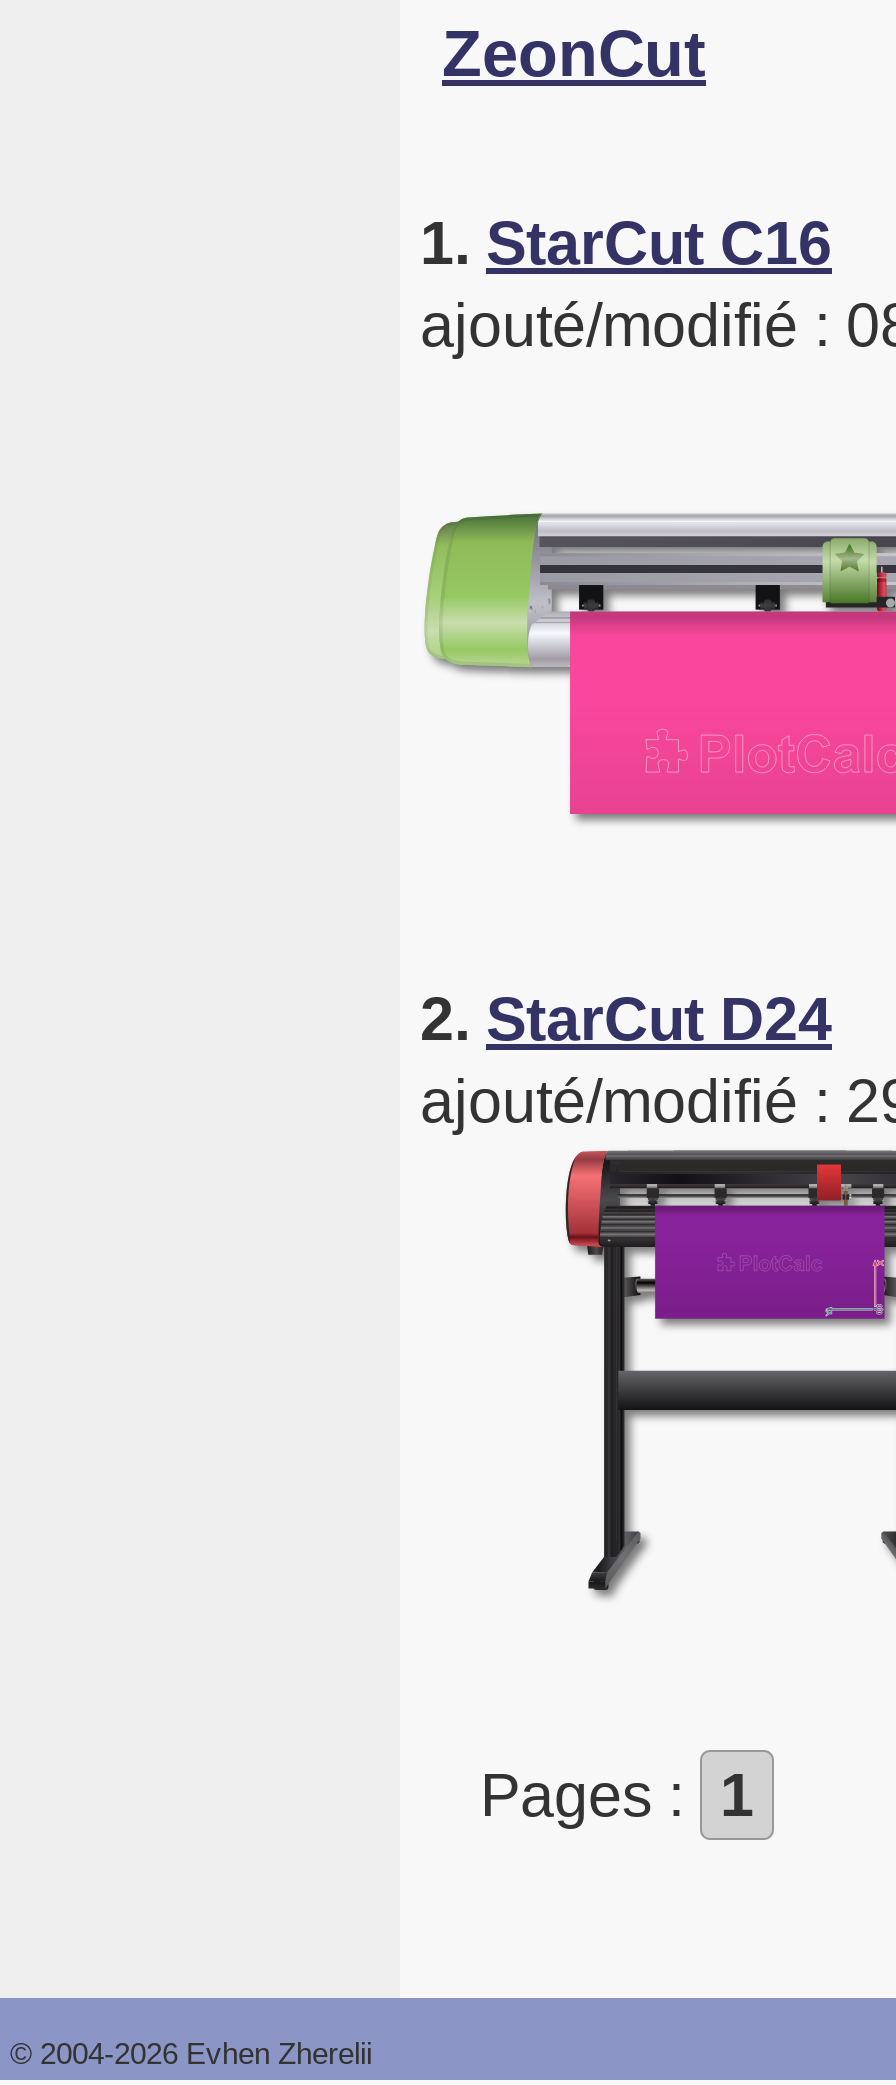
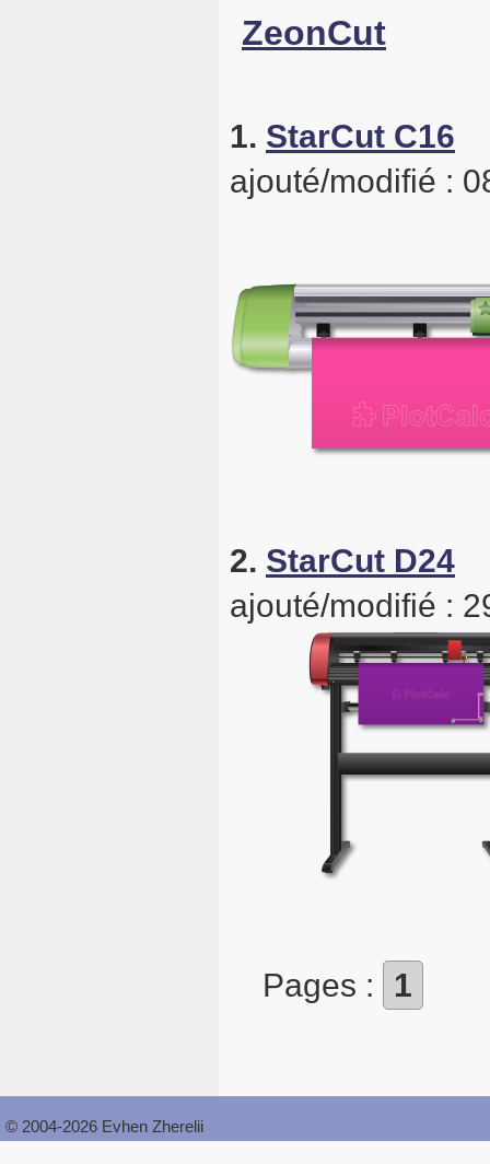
[822,536,890,612] [image] -> [450,296,487,338] [image]

